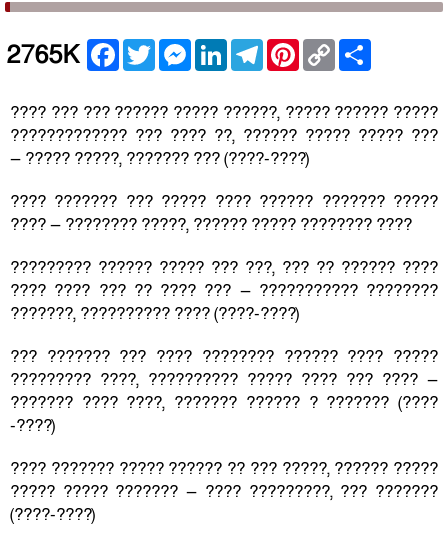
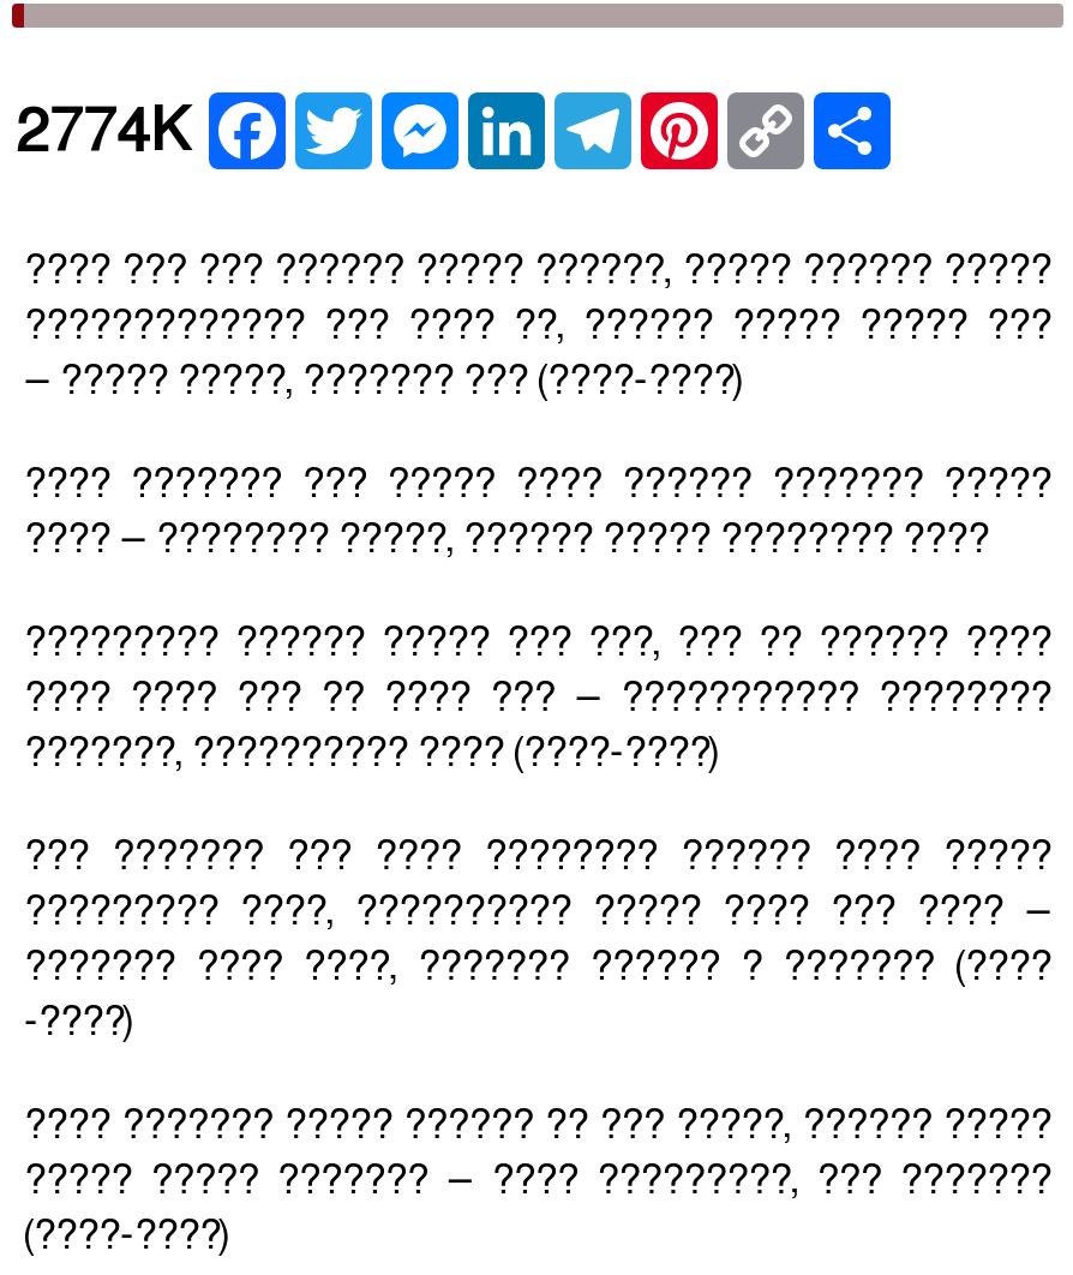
[7,39,80,72] 2765K -> [17,93,192,173] 2774K

